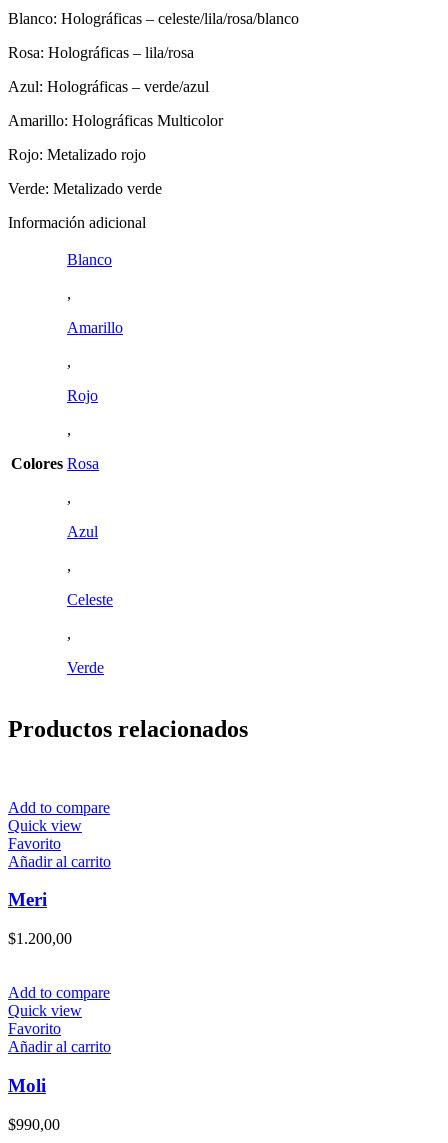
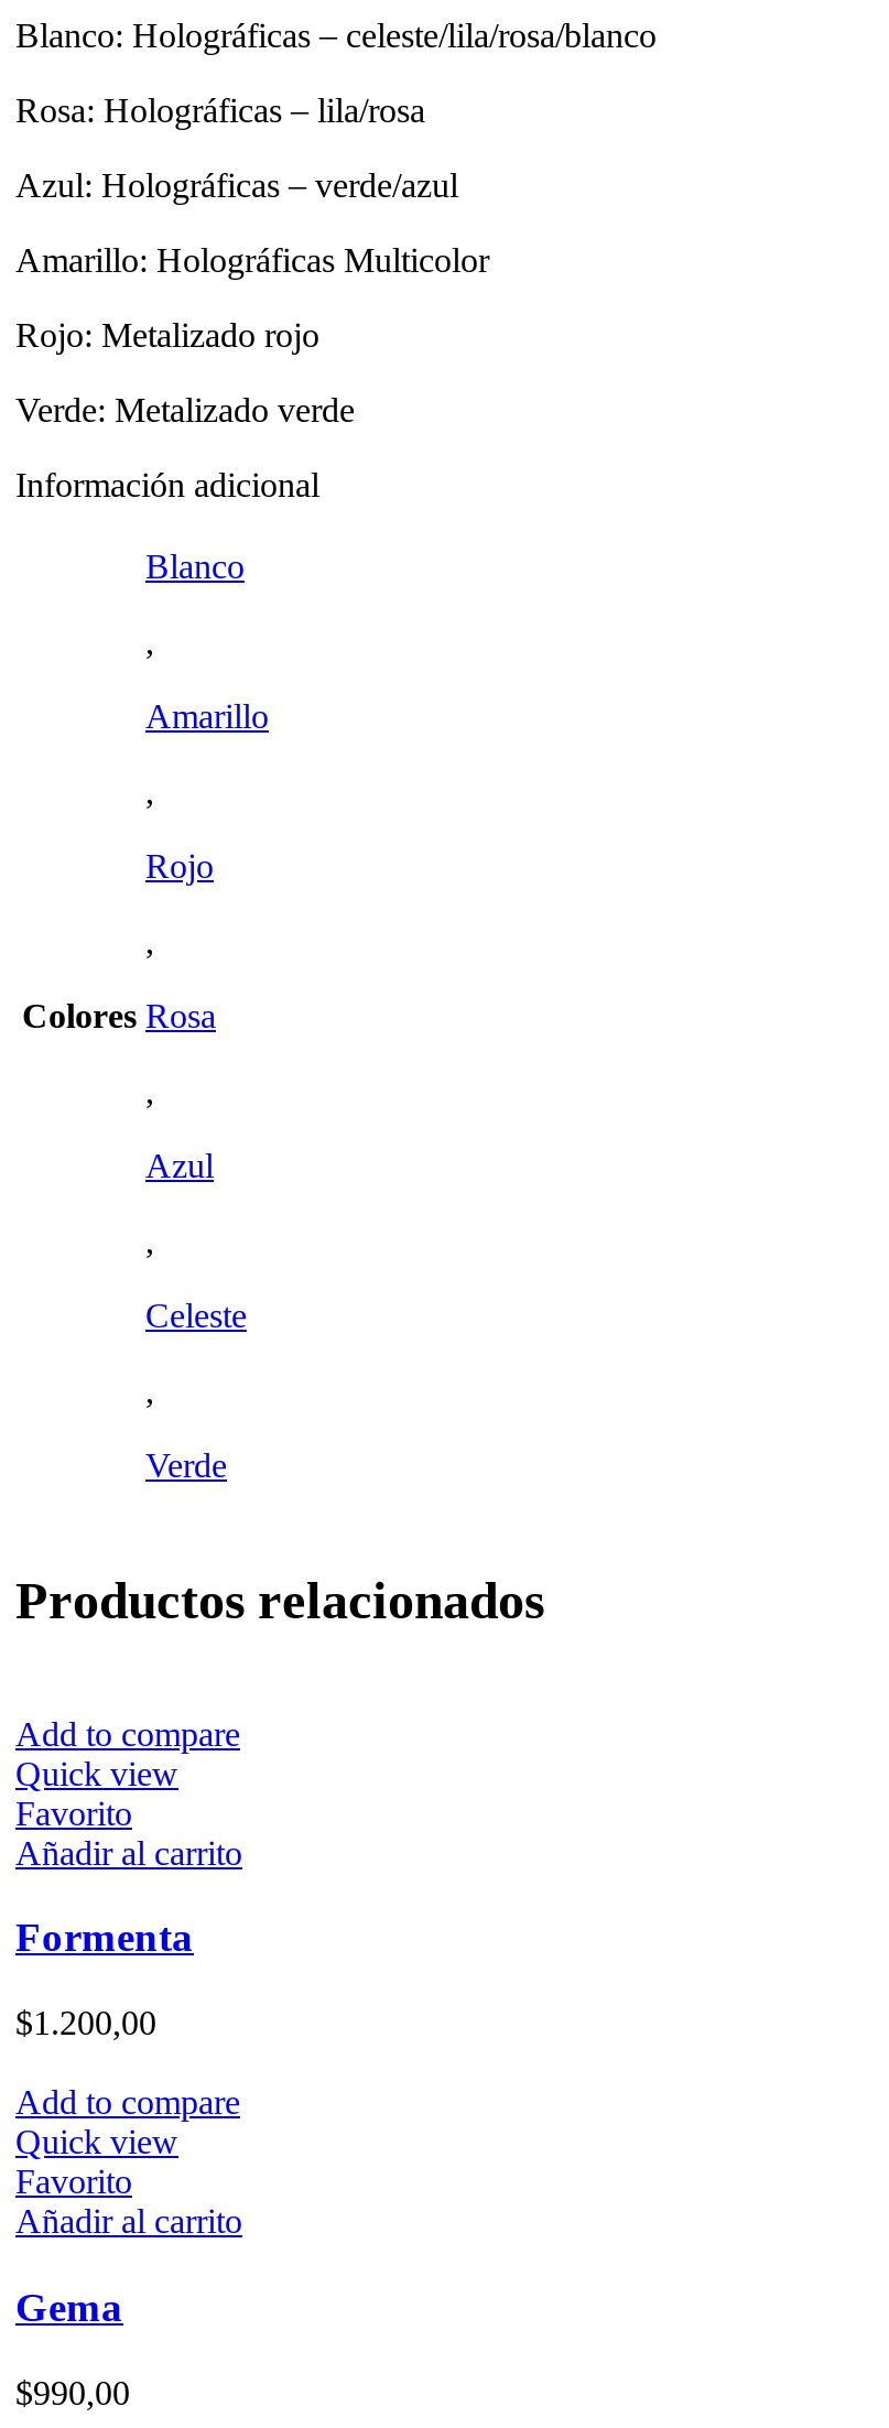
[8,889,47,910] Meri -> [15,1914,194,1961] Formenta
[8,1075,46,1096] Moli -> [15,2283,123,2330] Gema

